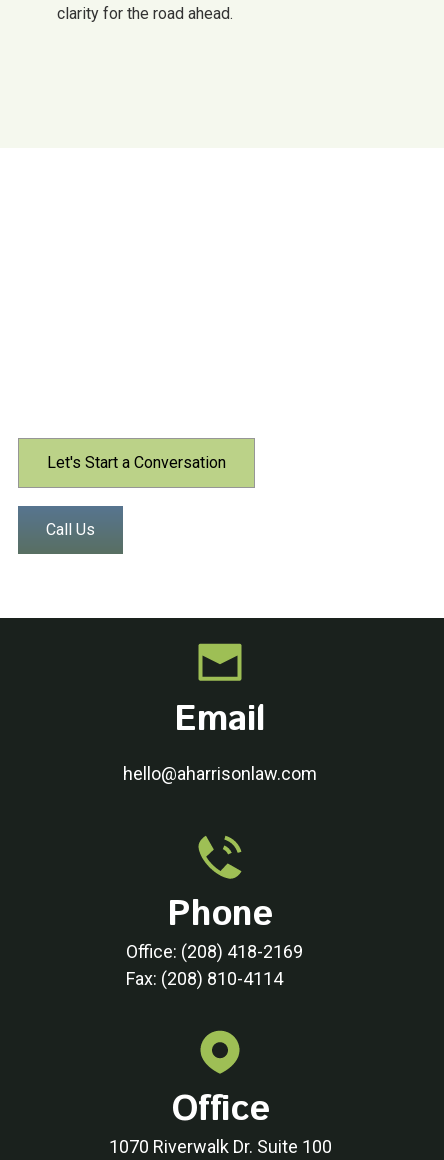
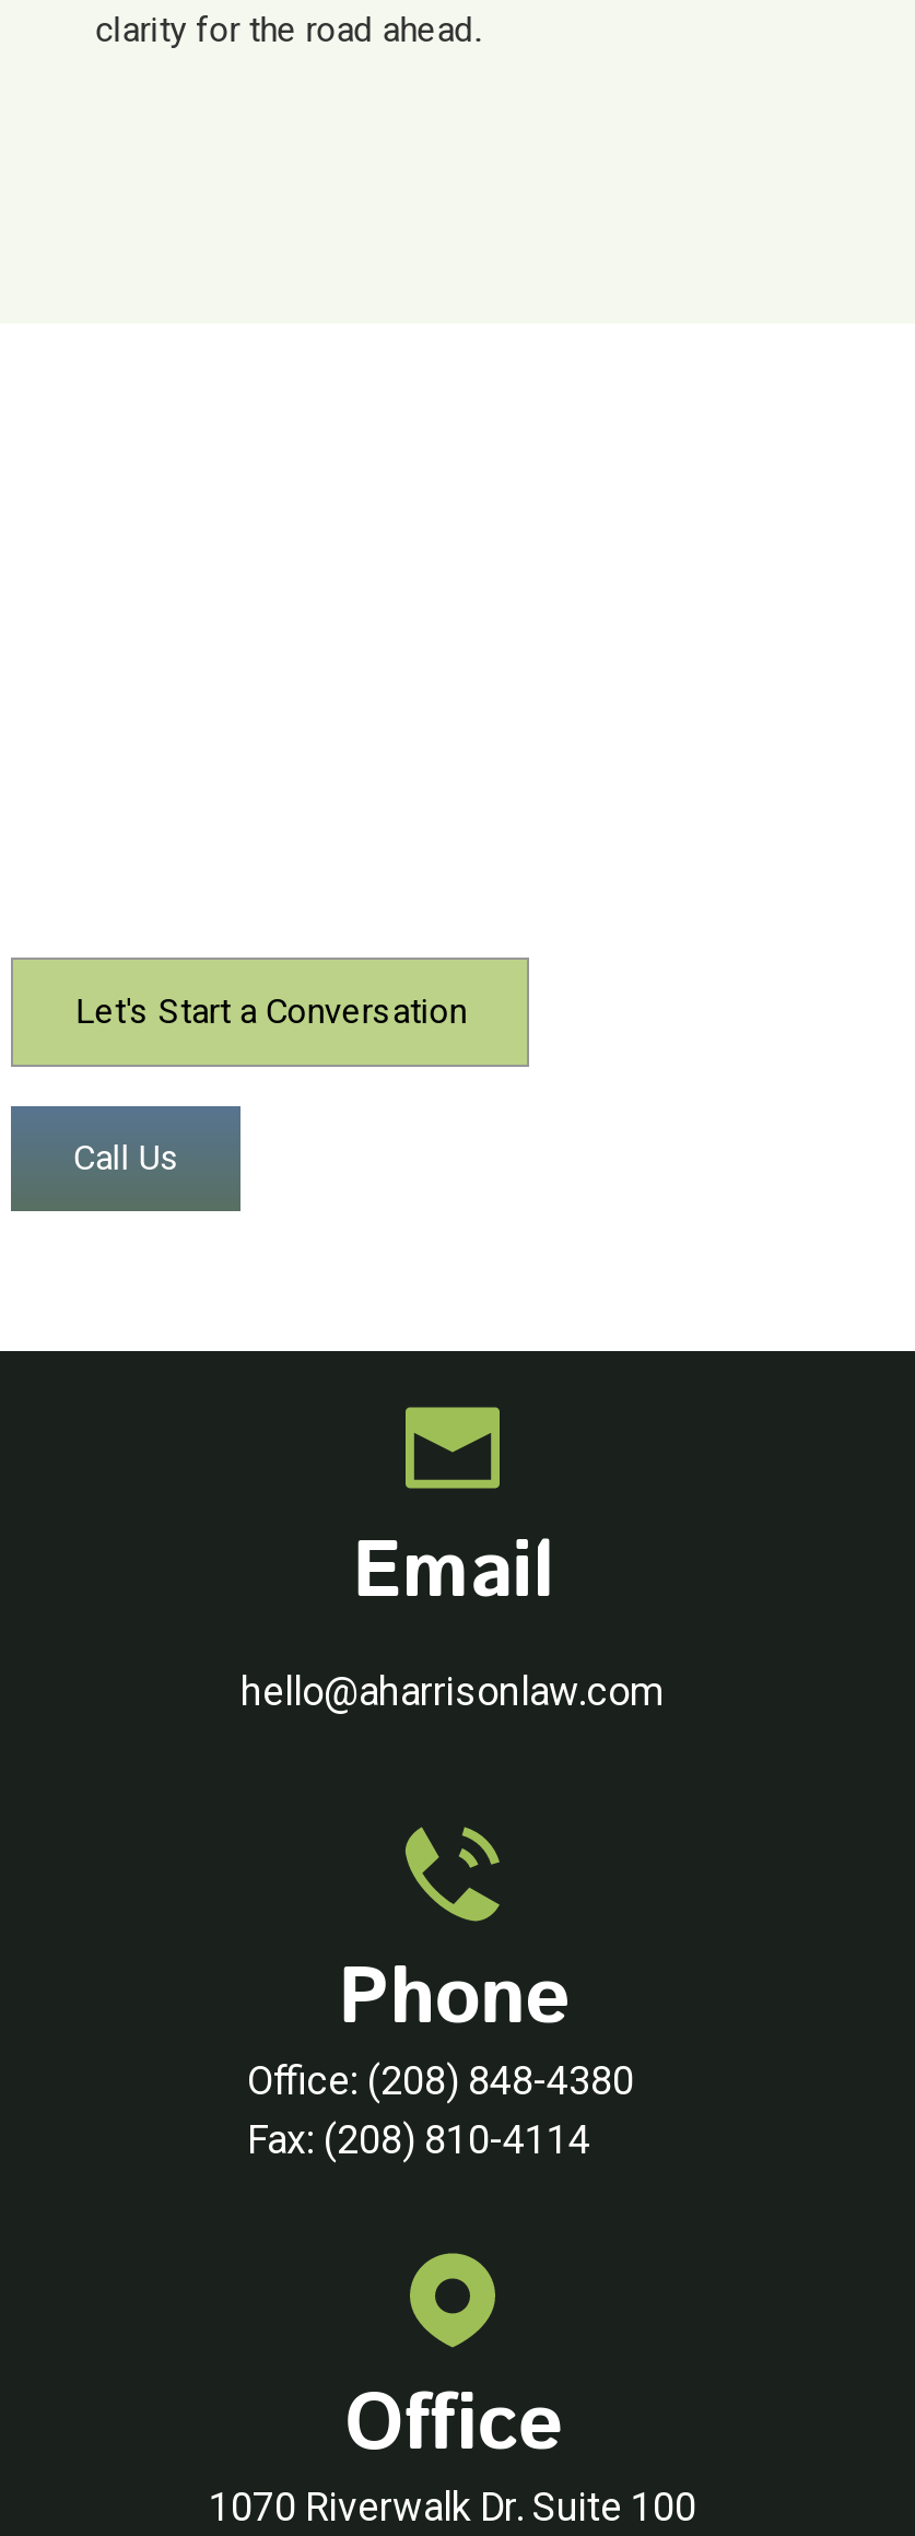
[126,941,303,962] Office: (208) 418-2169 -> [247,2057,634,2103] Office: (208) 848-4380

